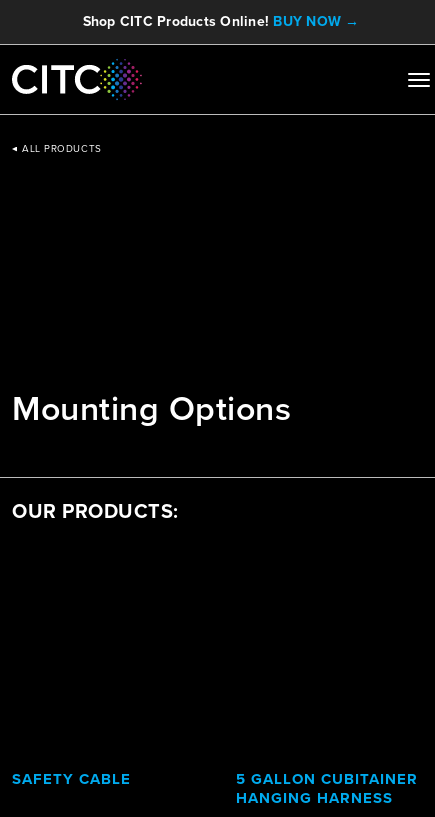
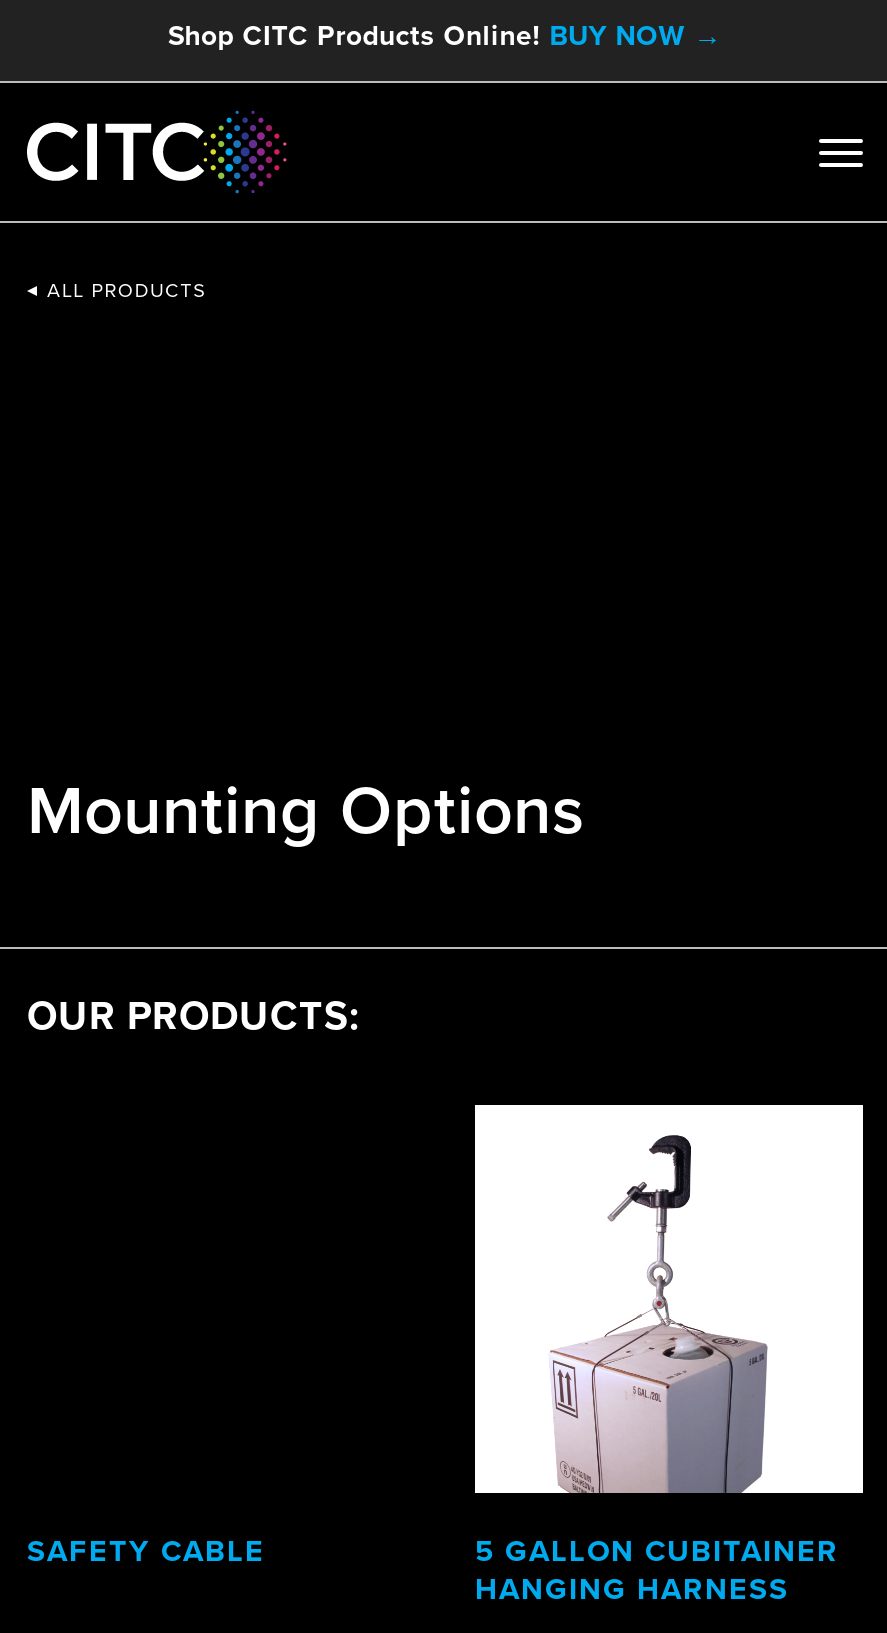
none -> [473,1103,865,1495] [image]

